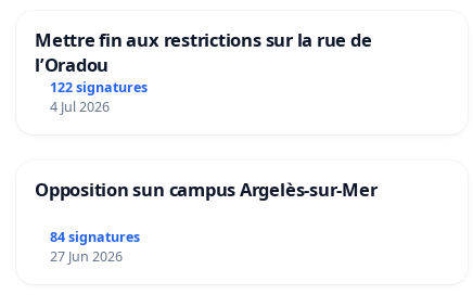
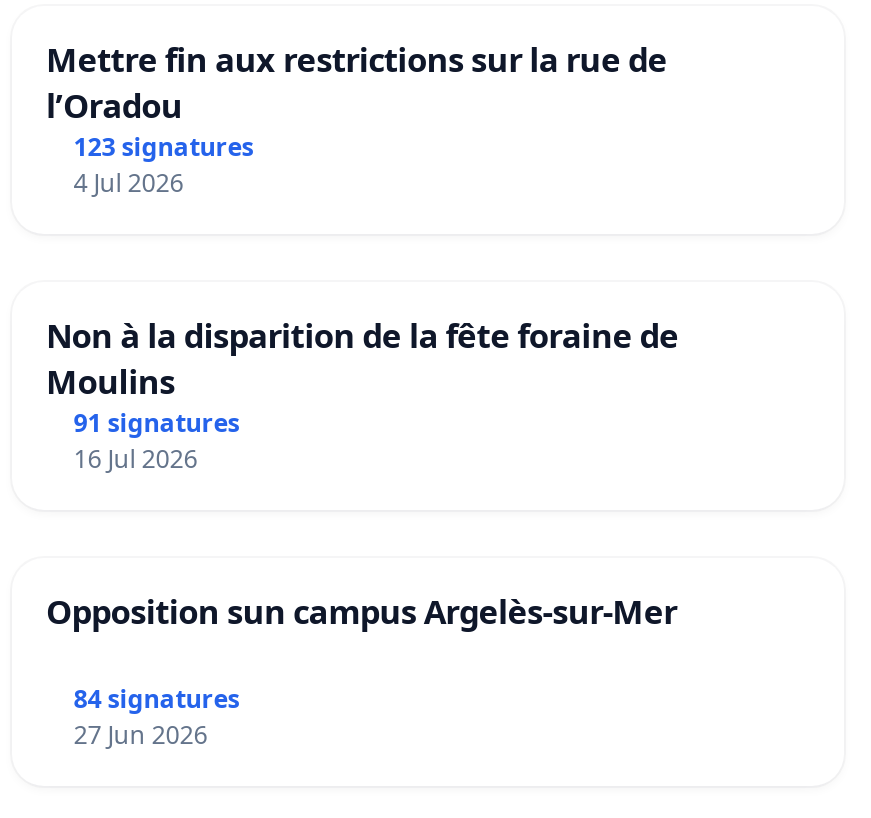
[50,78,147,96] 122 signatures -> [74,130,254,164] 123 signatures
none -> [46,312,679,475] Non à la disparition de la fête foraine de | Moulins | 91 signatures | 16 Jul 2026

